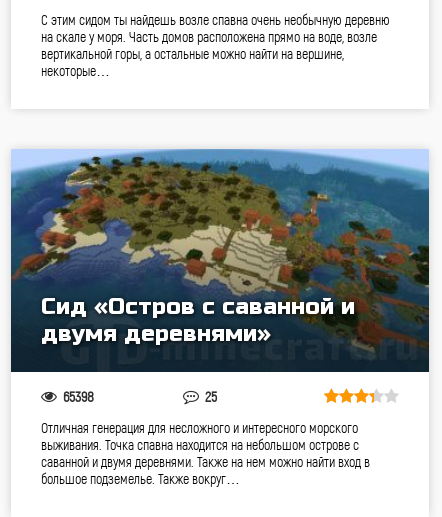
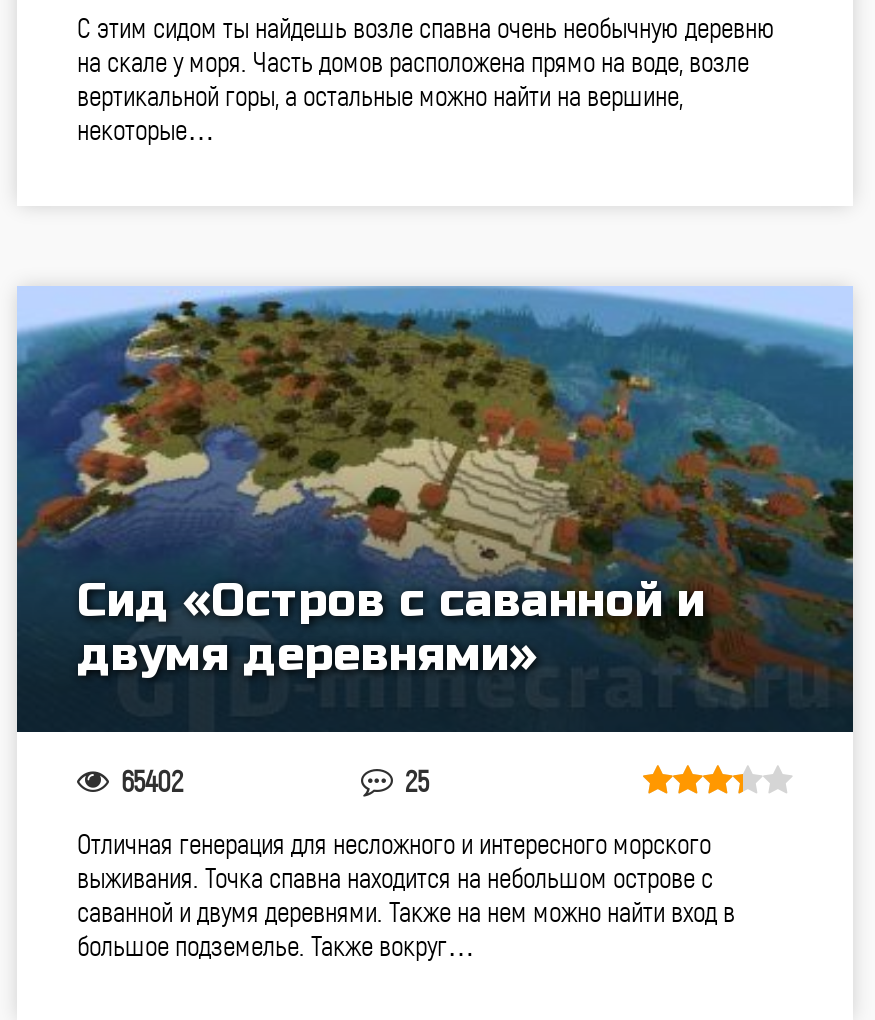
[63,387,94,405] 65398 -> [121,762,183,798] 65402

